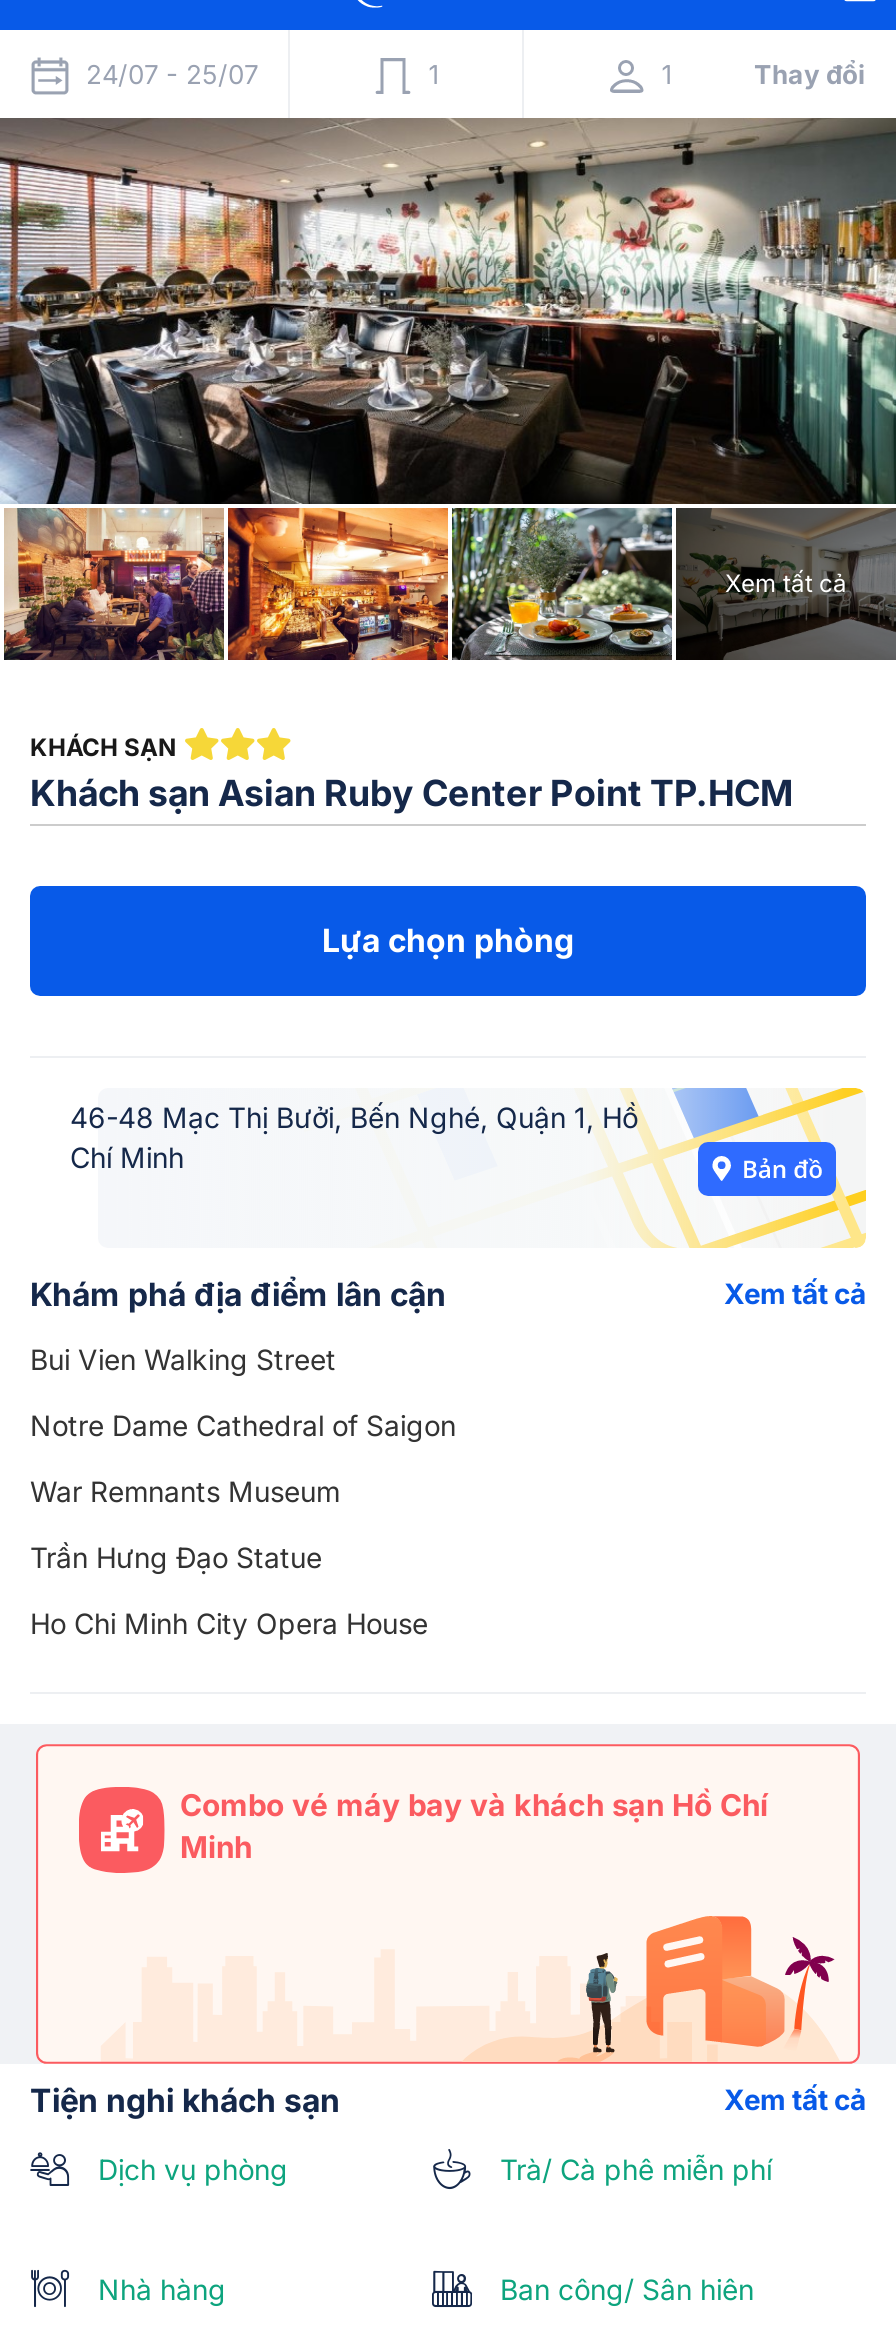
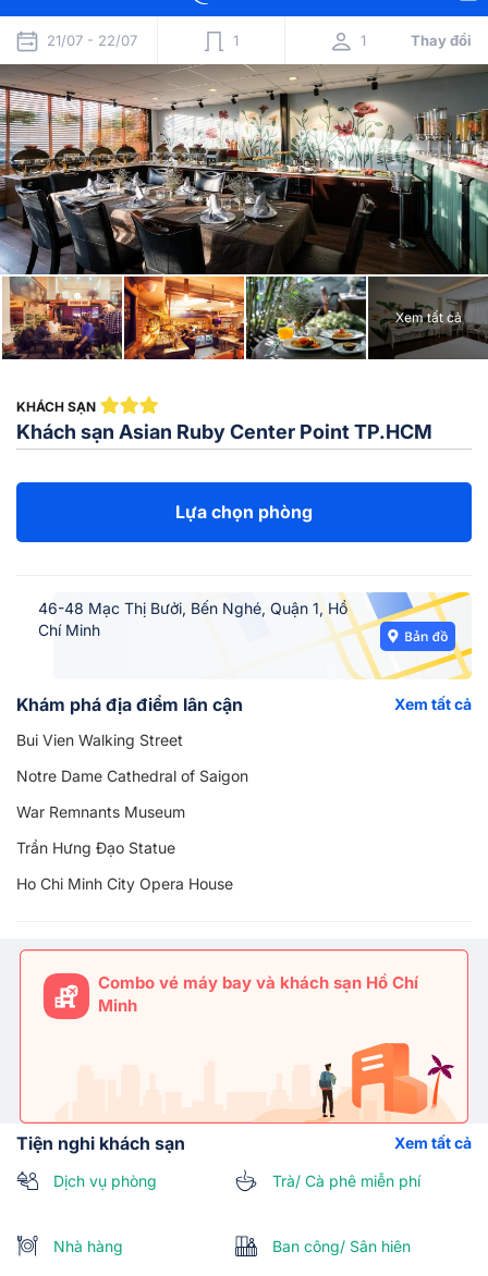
[86,58,258,90] 24/07 - 25/07 -> [47,32,137,49] 21/07 - 22/07

